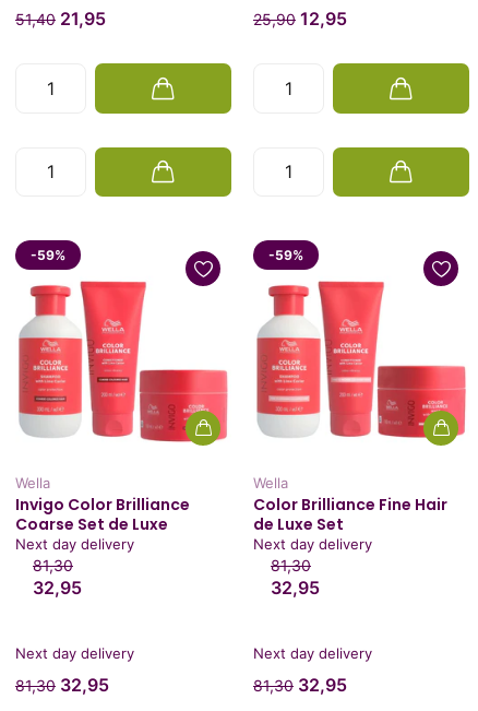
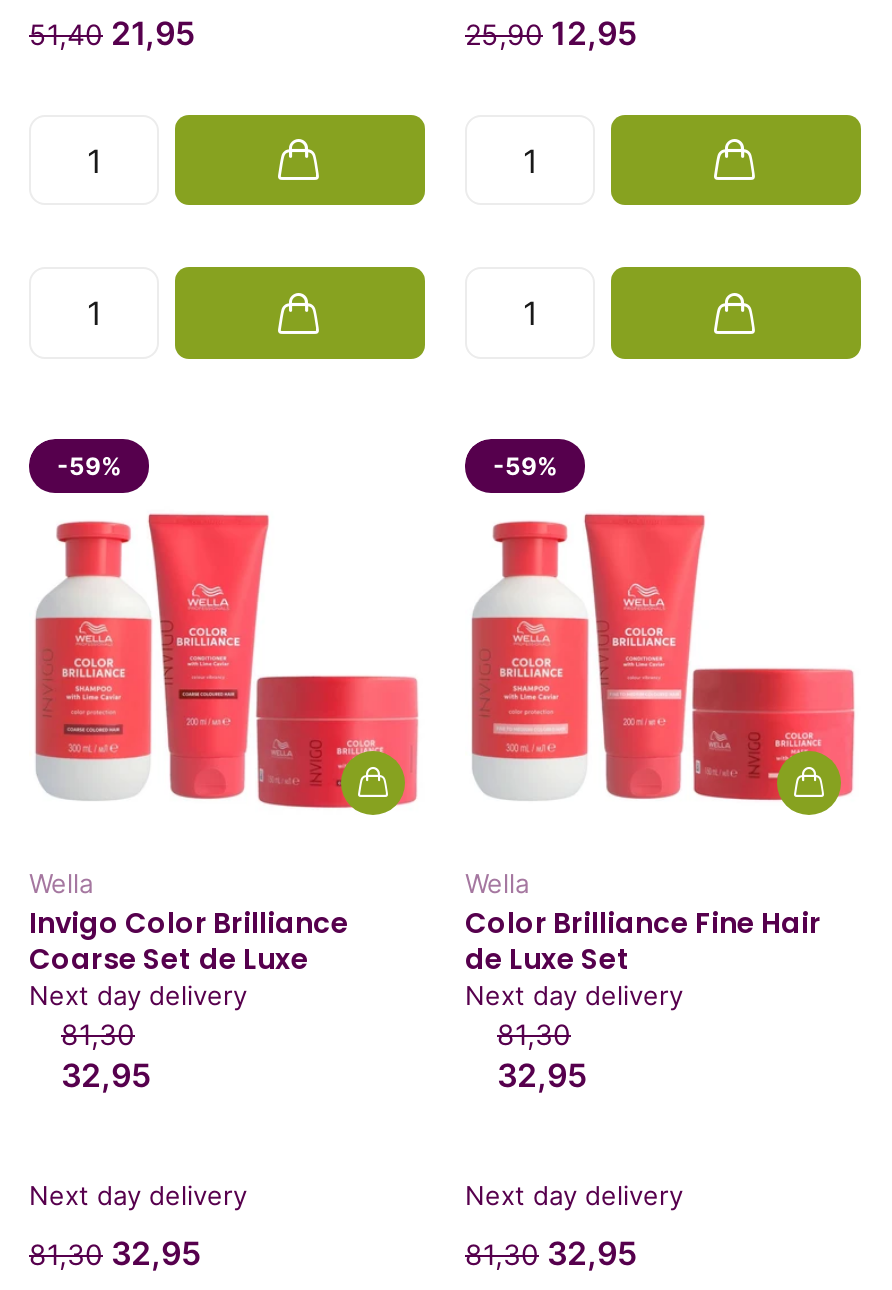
[184,250,222,287] [image] -> none
[422,250,459,287] [image] -> none

